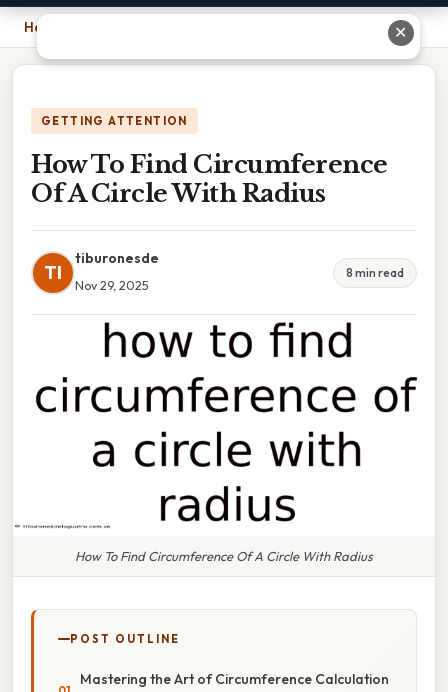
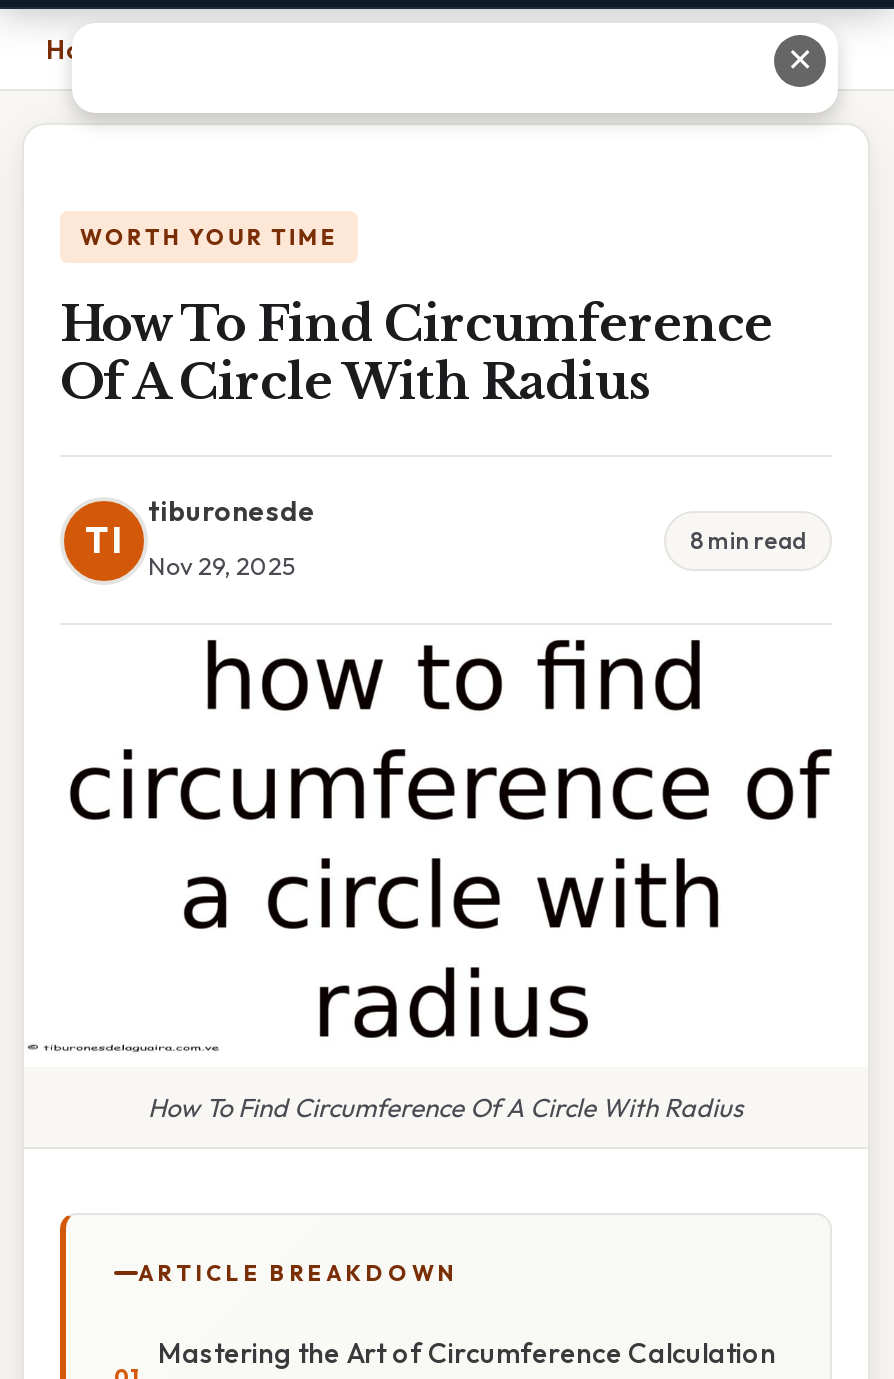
[41,114,188,128] GETTING ATTENTION -> [80,223,338,251] WORTH YOUR TIME
[70,632,180,646] POST OUTLINE -> [138,1259,458,1287] ARTICLE BREAKDOWN

